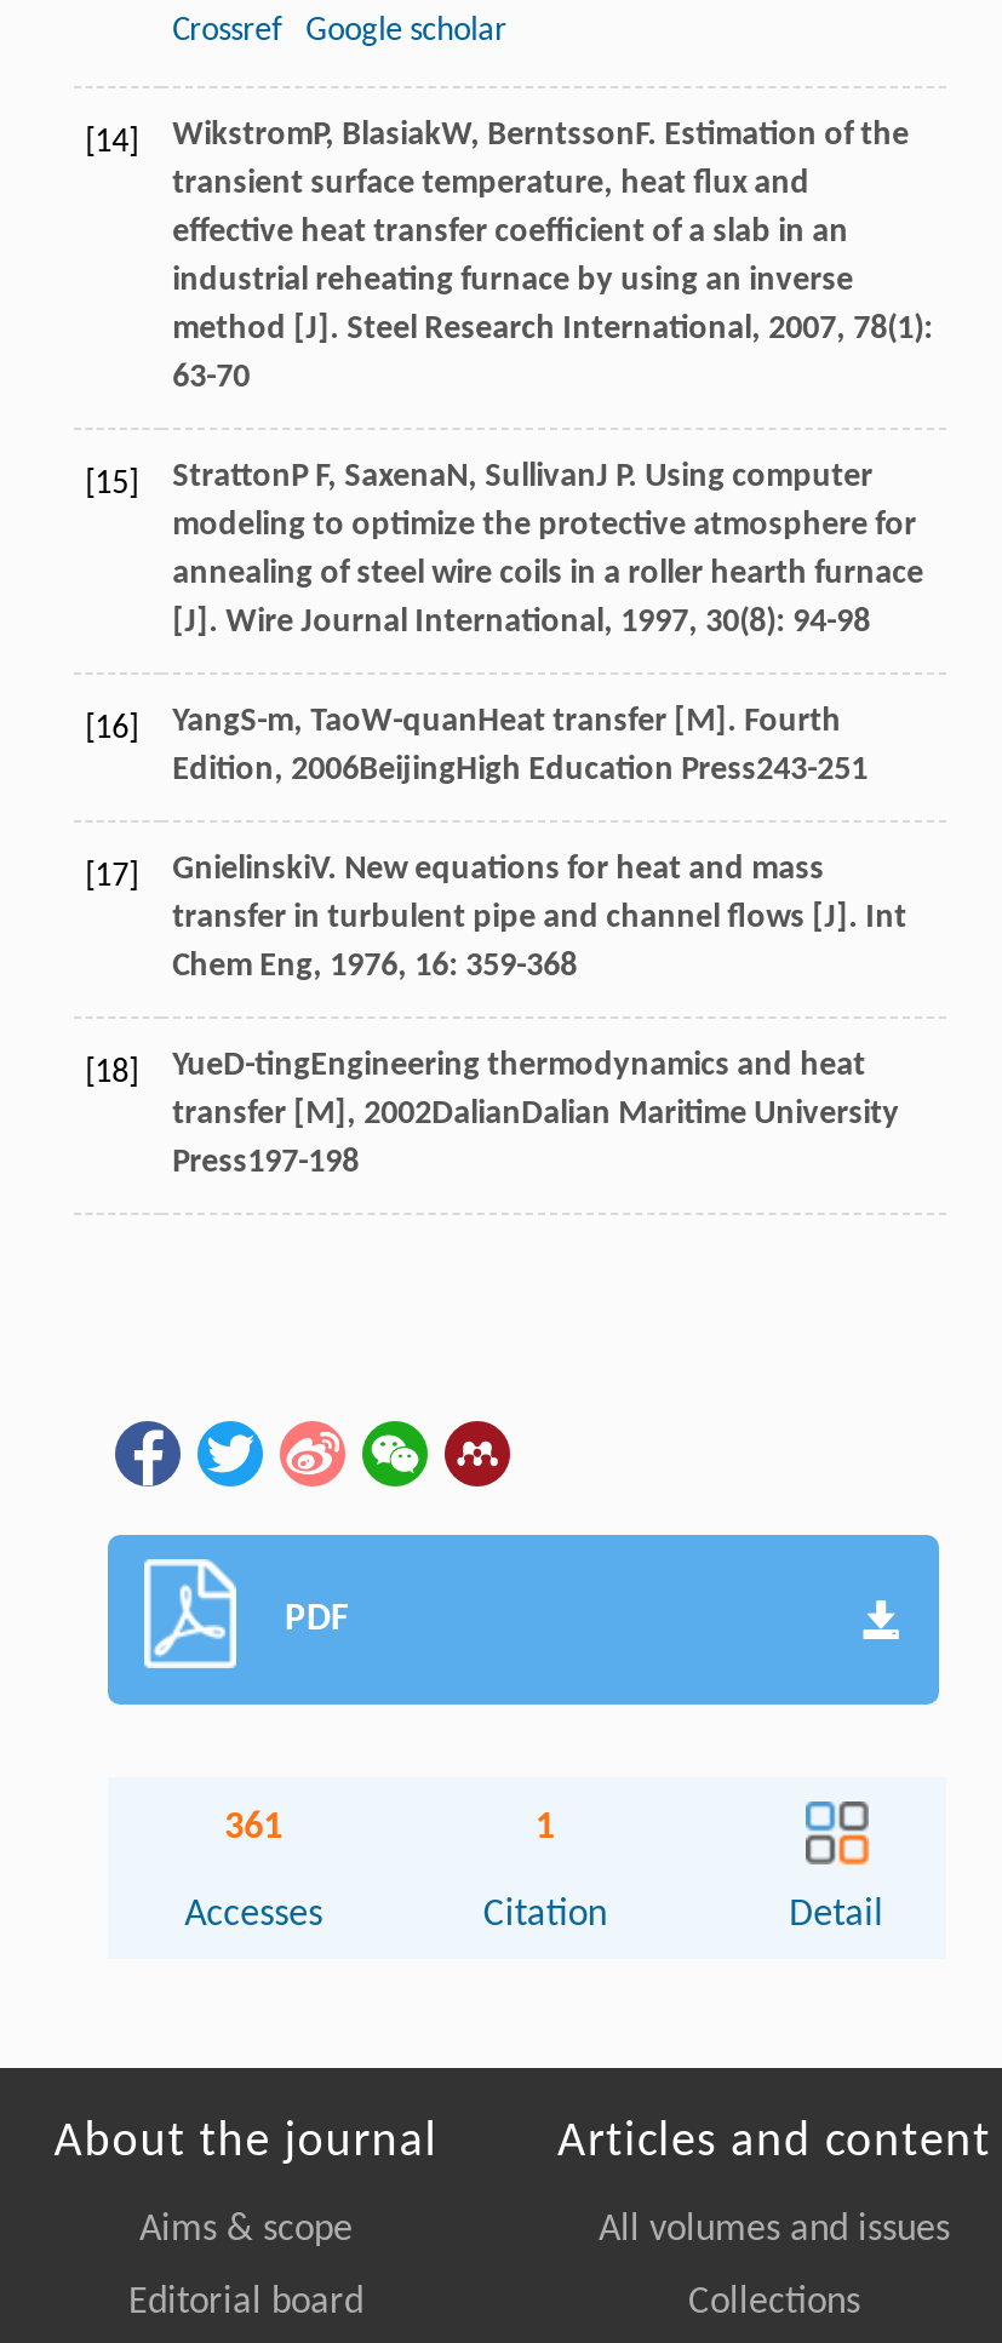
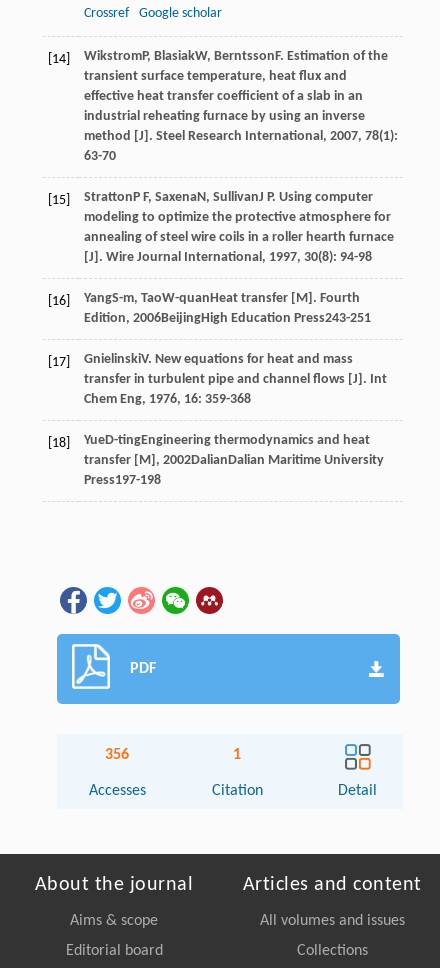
[224,1809,283,1848] 361 -> [105,747,129,763] 356

